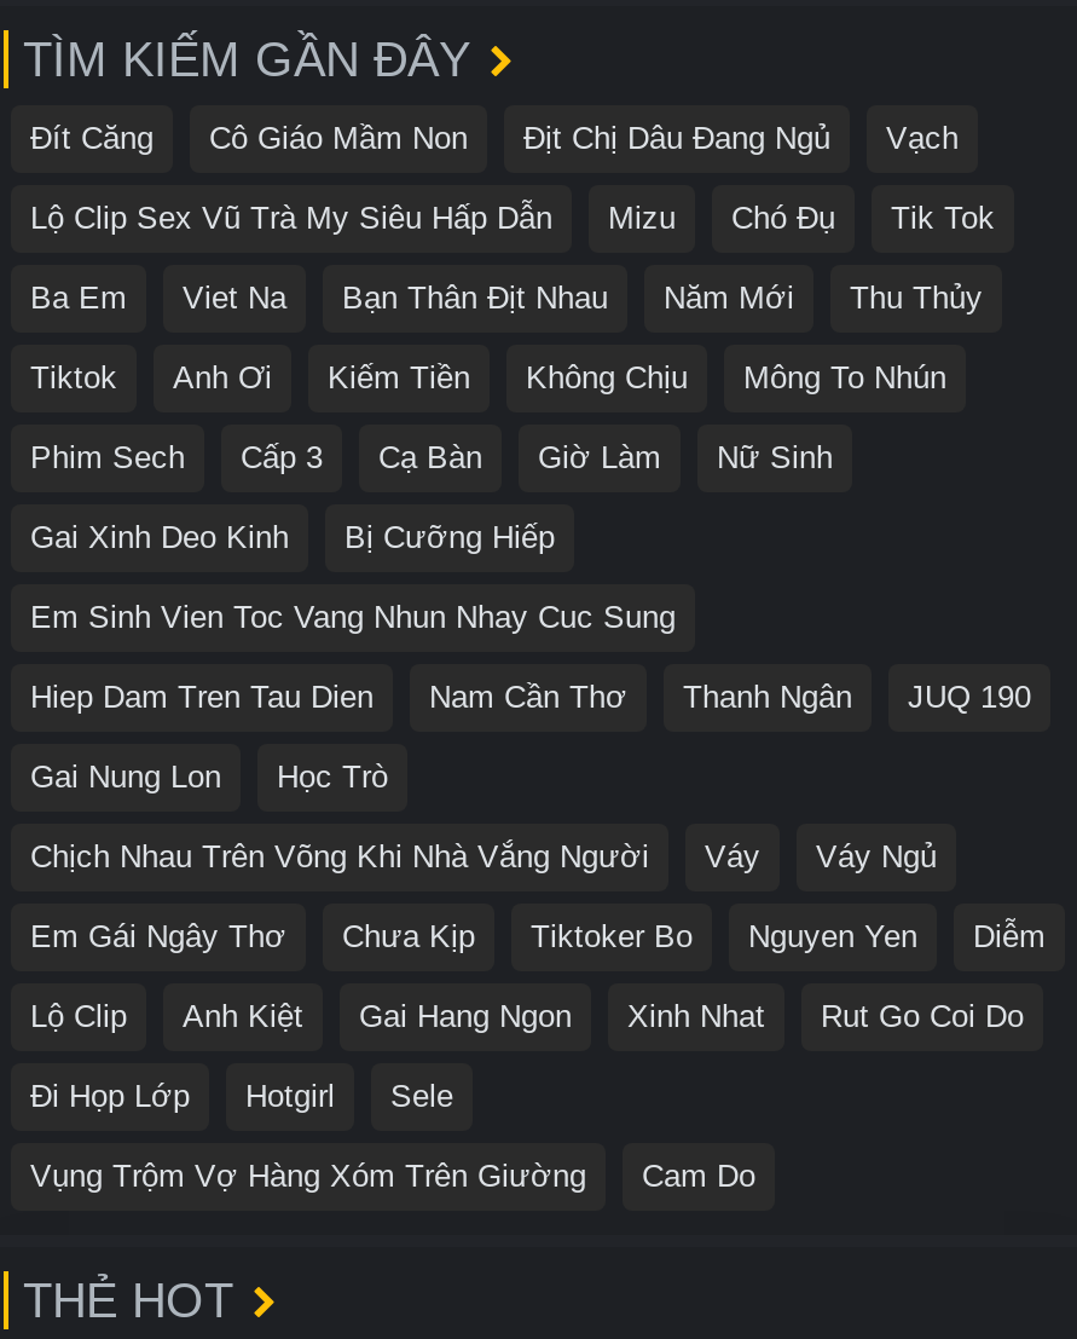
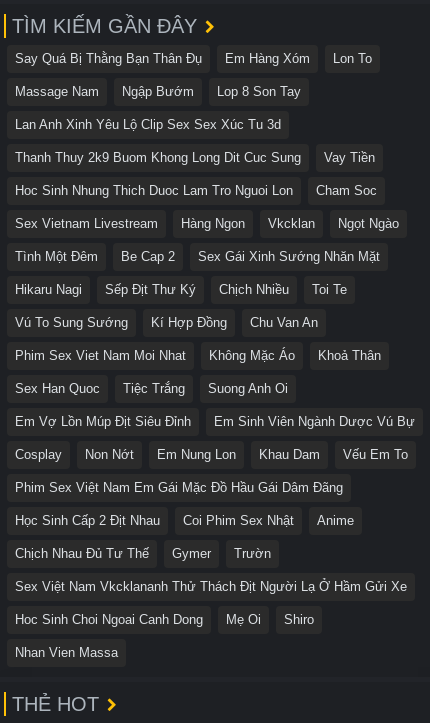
[30,120,1046,1194] Đít Căng | Cô Giáo Mầm Non | Địt Chị Dâu Đang Ngủ | Vạch | Lộ Clip Sex Vũ Trà My Siêu Hấp Dẫn | Mizu | Chó Đụ | Tik Tok | Ba Em | Viet Na | Bạn Thân Địt Nhau | Năm Mới | Thu Thủy | Tiktok | Anh Ơi | Kiếm Tiền | Không Chịu | Mông To Nhún | Phim Sech | Cấp 3 | Cạ Bàn | Giờ Làm | Nữ Sinh | Gai Xinh Deo Kinh | Bị Cưỡng Hiếp | Em Sinh Vien Toc Vang Nhun Nhay Cuc Sung | Hiep Dam Tren Tau Dien | Nam Cần Thơ | Thanh Ngân | JUQ 190 | Gai Nung Lon | Học Trò | Chịch Nhau Trên Võng Khi Nhà Vắng Người | Váy | Váy Ngủ | Em Gái Ngây Thơ | Chưa Kịp | Tiktoker Bo | Nguyen Yen | Diễm | Lộ Clip | Anh Kiệt | Gai Hang Ngon | Xinh Nhat | Rut Go Coi Do | Đi Họp Lớp | Hotgirl | Sele | Vụng Trộm Vợ Hàng Xóm Trên Giường | Cam Do -> [15,51,415,660] Say Quá Bị Thằng Bạn Thân Đụ | Em Hàng Xóm | Lon To | Massage Nam | Ngập Bướm | Lop 8 Son Tay | Lan Anh Xinh Yêu Lộ Clip Sex Sex Xúc Tu 3d | Thanh Thuy 2k9 Buom Khong Long Dit Cuc Sung | Vay Tiền | Hoc Sinh Nhung Thich Duoc Lam Tro Nguoi Lon | Cham Soc | Sex Vietnam Livestream | Hàng Ngon | Vkcklan | Ngọt Ngào | Tình Một Đêm | Be Cap 2 | Sex Gái Xinh Sướng Nhăn Mặt | Hikaru Nagi | Sếp Địt Thư Ký | Chịch Nhiều | Toi Te | Vú To Sung Sướng | Kí Hợp Đồng | Chu Van An | Phim Sex Viet Nam Moi Nhat | Không Mặc Áo | Khoả Thân | Sex Han Quoc | Tiệc Trắng | Suong Anh Oi | Em Vợ Lồn Múp Địt Siêu Đỉnh | Em Sinh Viên Ngành Dược Vú Bự | Cosplay | Non Nớt | Em Nung Lon | Khau Dam | Vếu Em To | Phim Sex Việt Nam Em Gái Mặc Đồ Hầu Gái Dâm Đãng | Học Sinh Cấp 2 Địt Nhau | Coi Phim Sex Nhật | Anime | Chịch Nhau Đủ Tư Thế | Gymer | Trườn | Sex Việt Nam Vkcklananh Thử Thách Địt Người Lạ Ở Hầm Gửi Xe | Hoc Sinh Choi Ngoai Canh Dong | Mẹ Oi | Shiro | Nhan Vien Massa

